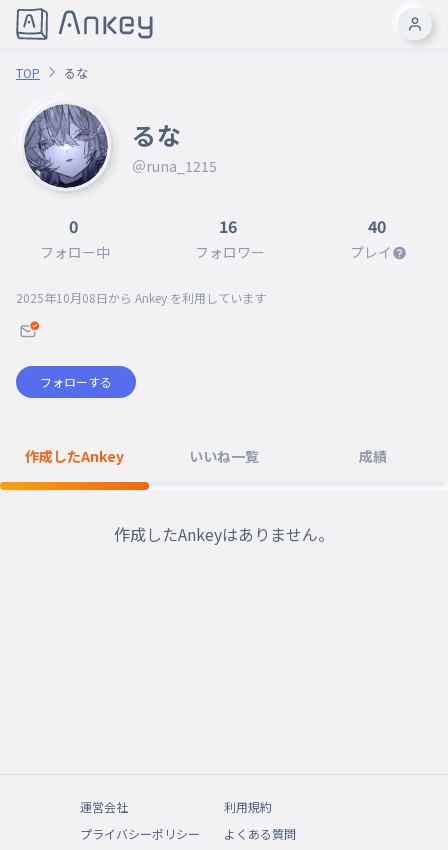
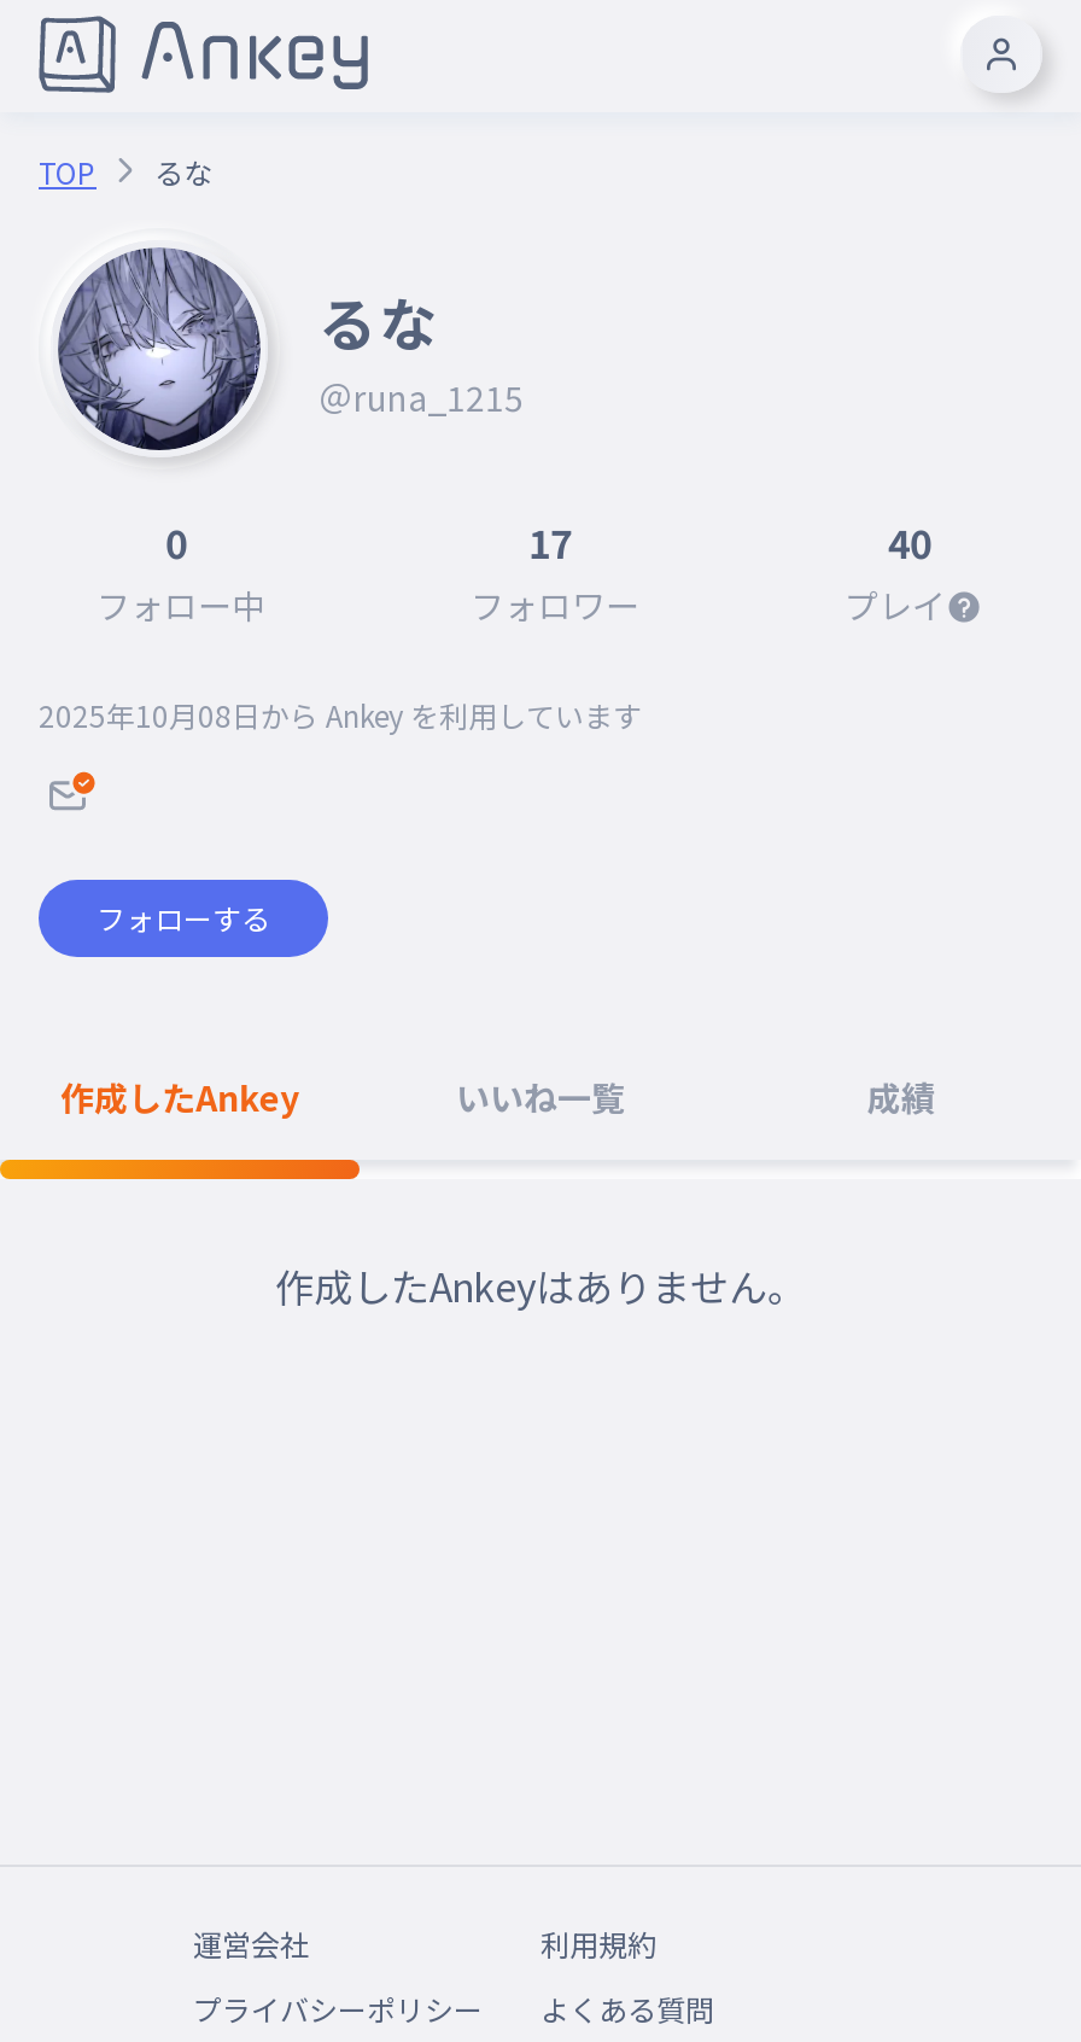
[219,214,237,238] 16 -> [528,513,572,571] 17

